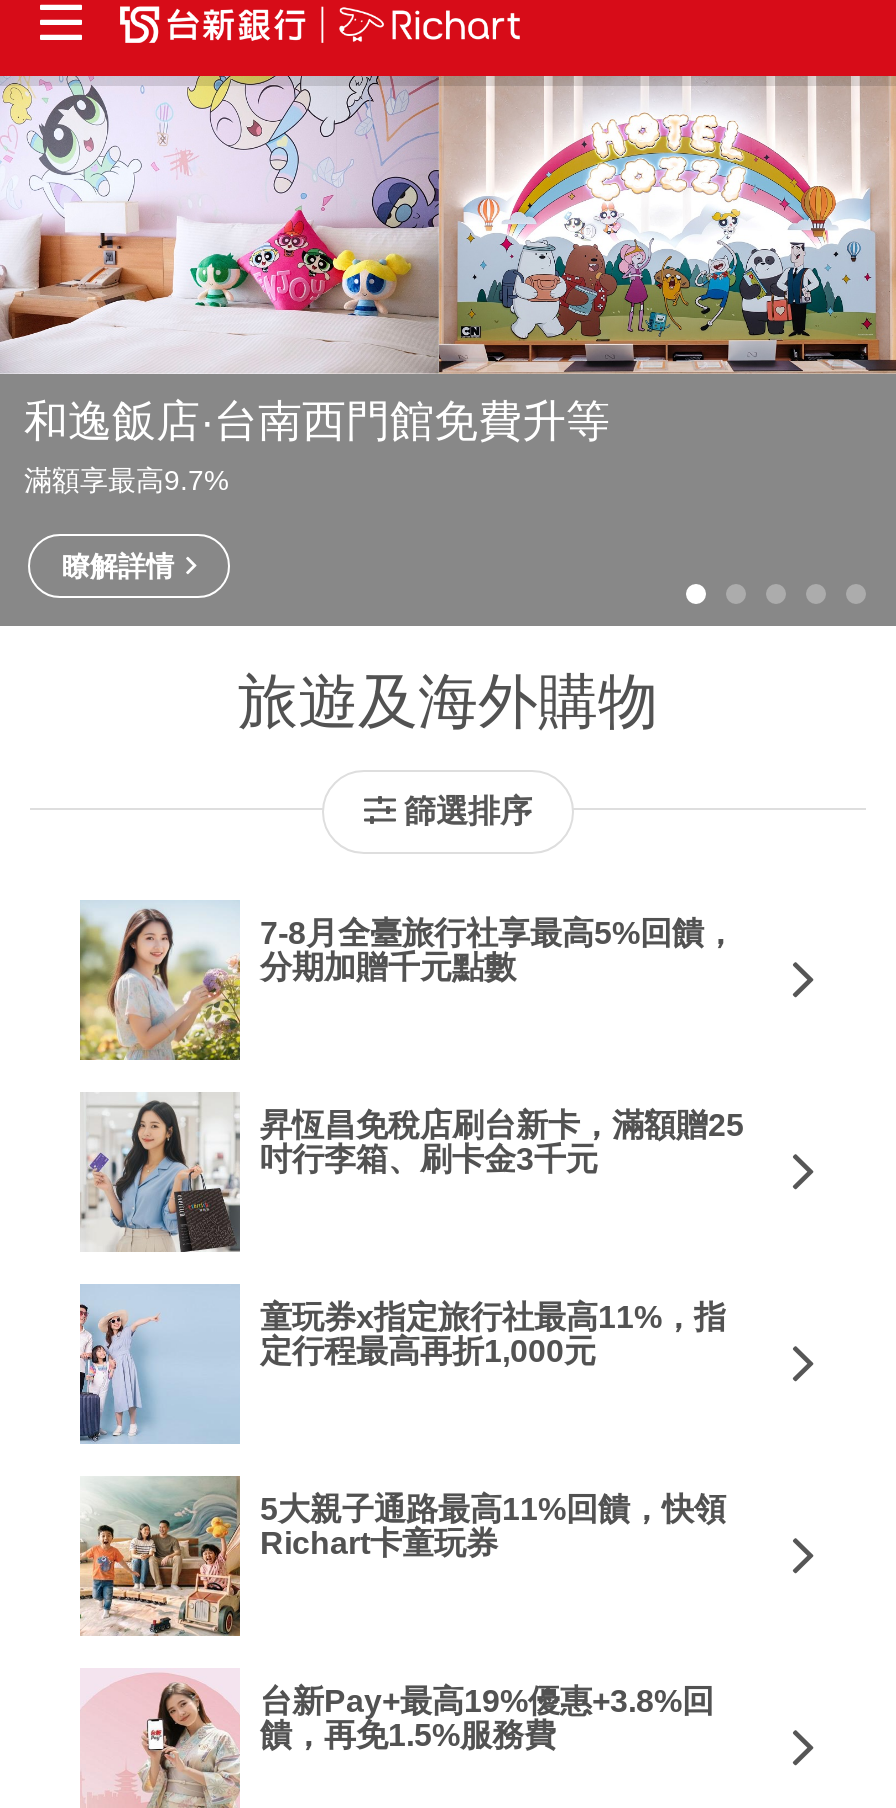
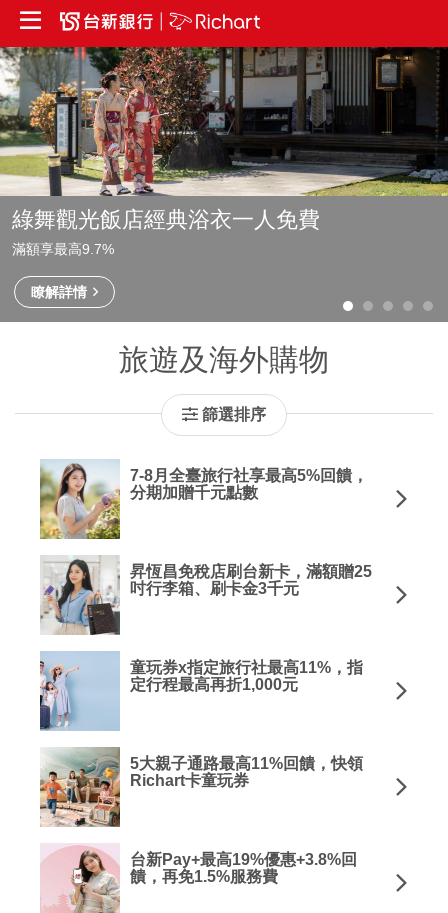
[6,74,890,447] [image] | 和逸飯店·台南西門館免費升等 -> [3,46,445,232] [image] | 綠舞觀光飯店經典浴衣一人免費

